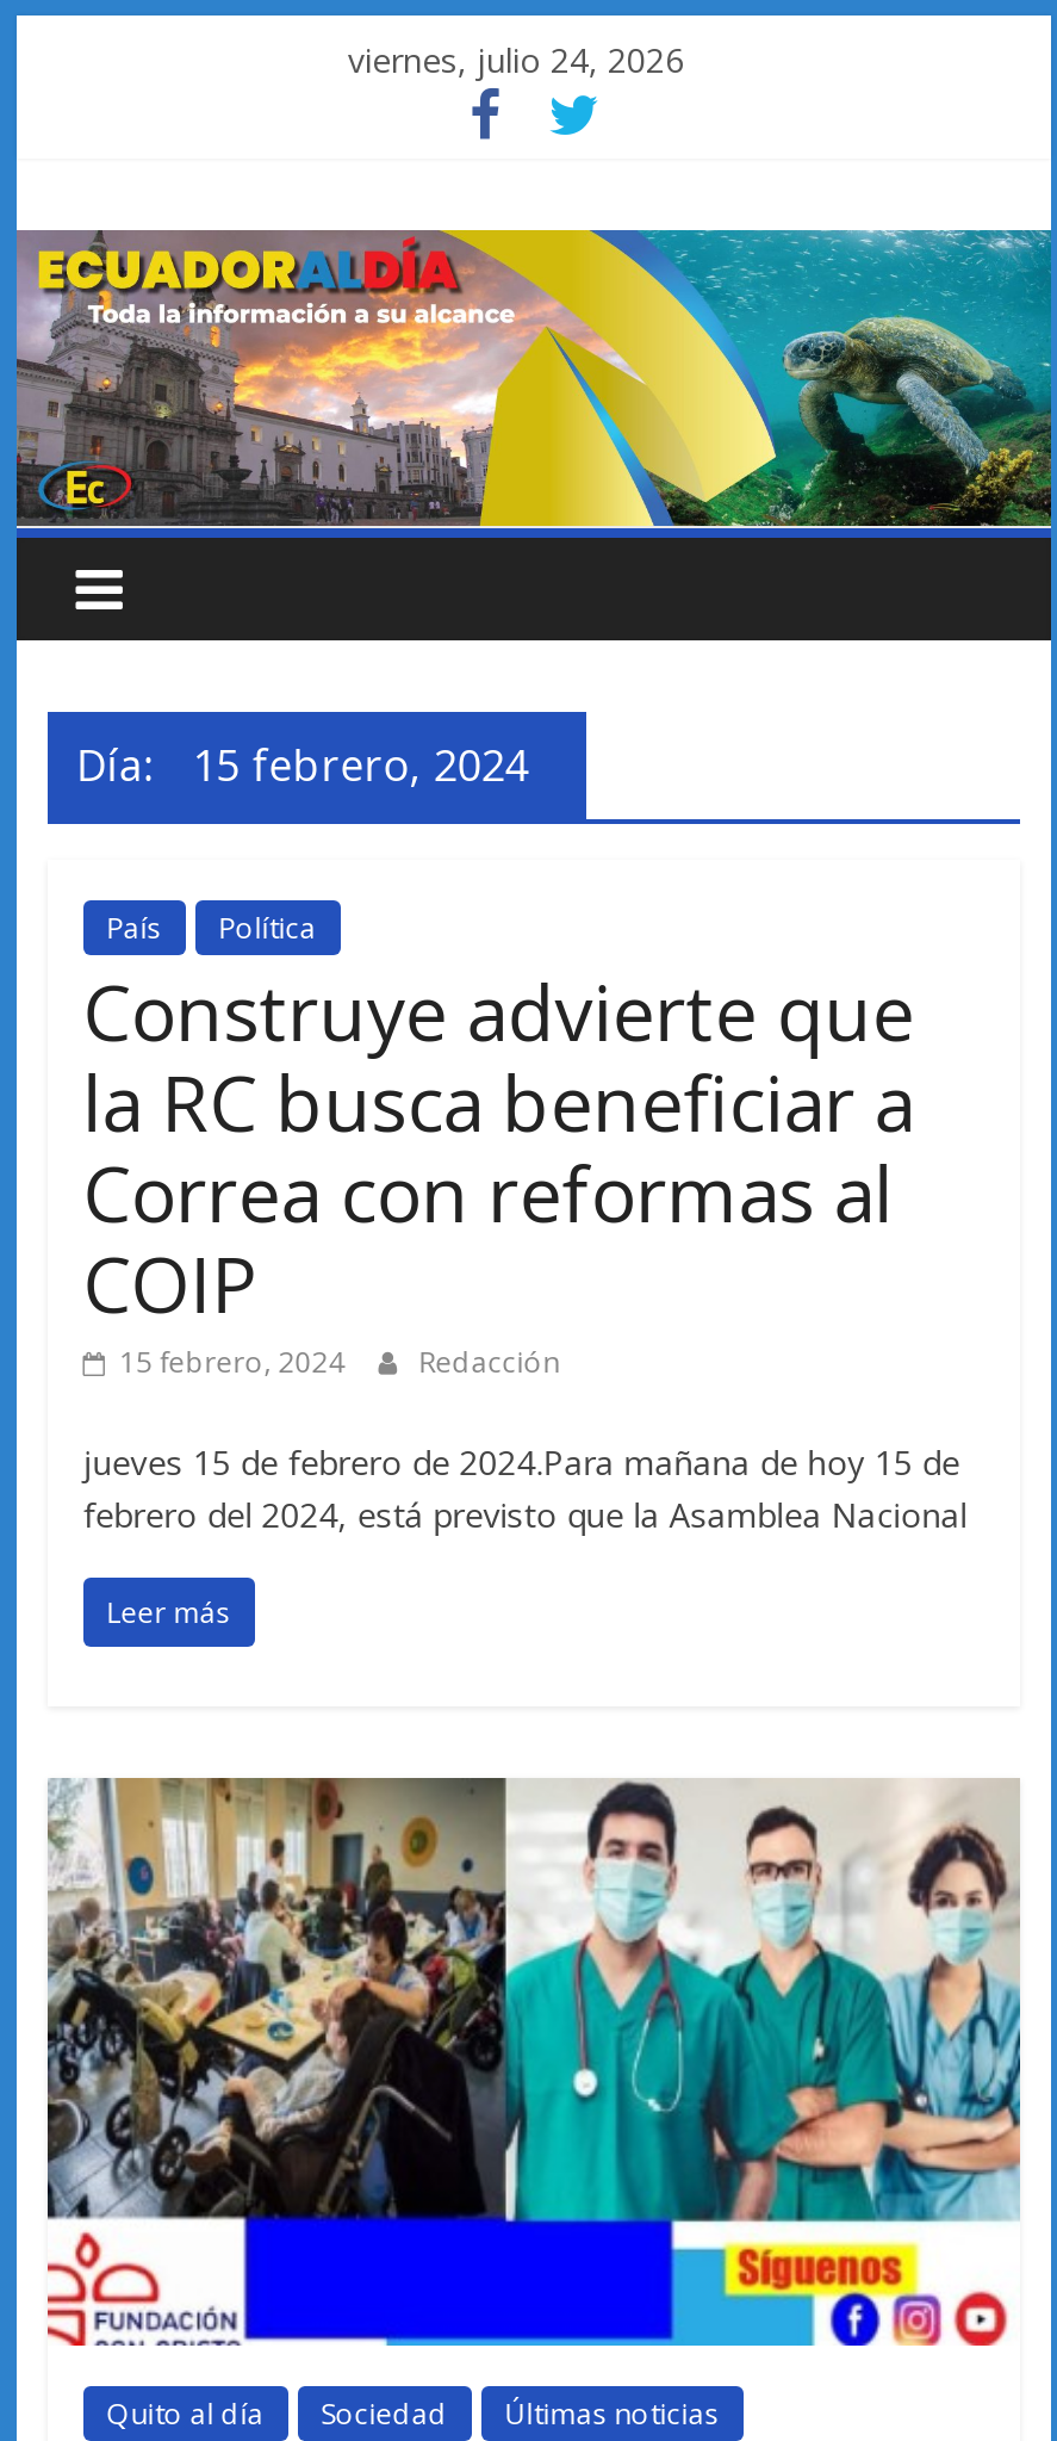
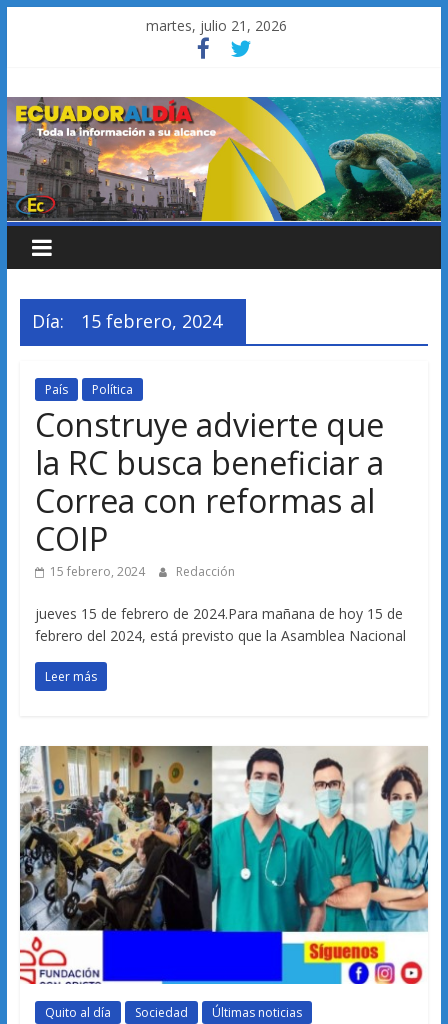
[348,37,684,82] viernes, julio 24, 2026 -> [146,16,287,35] martes, julio 21, 2026

